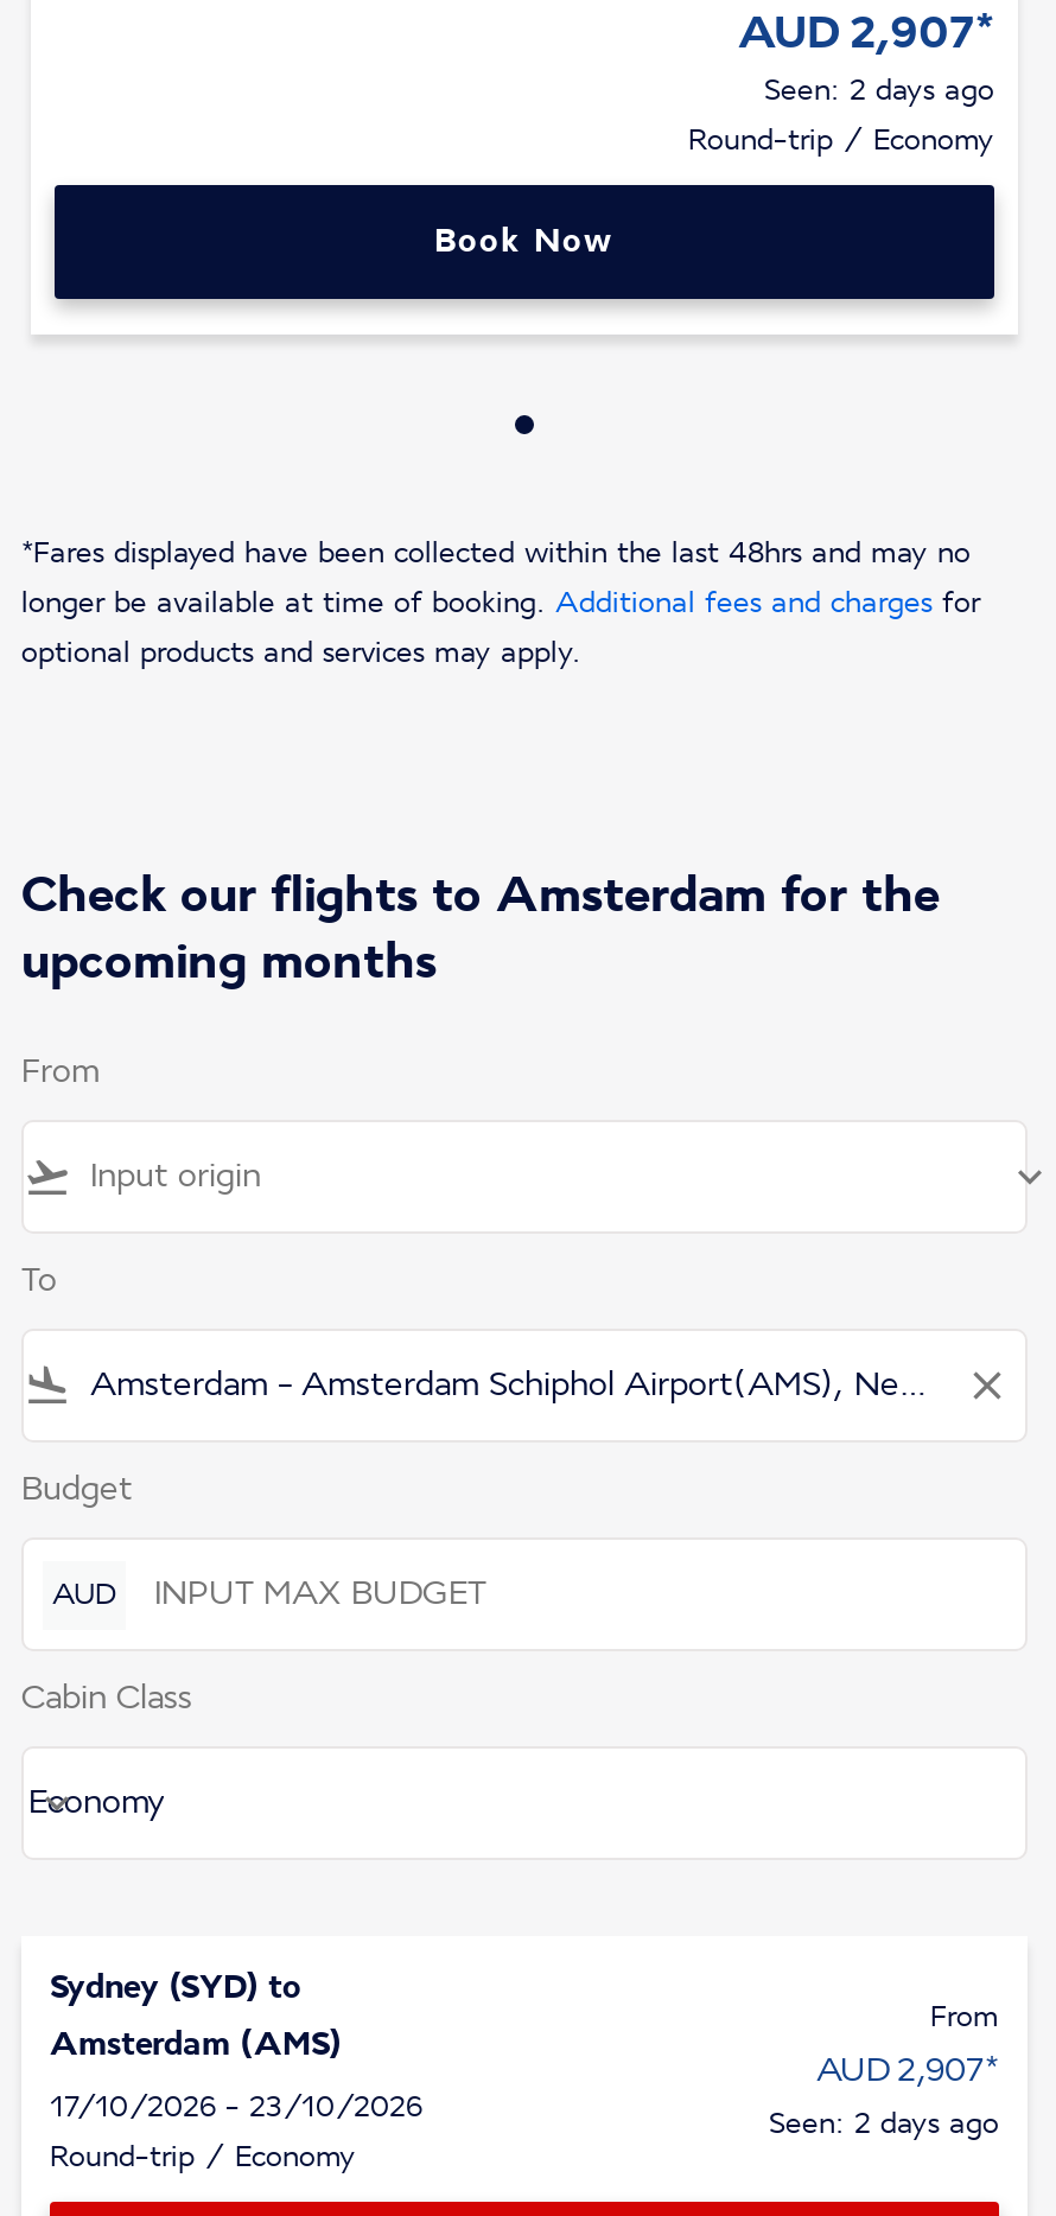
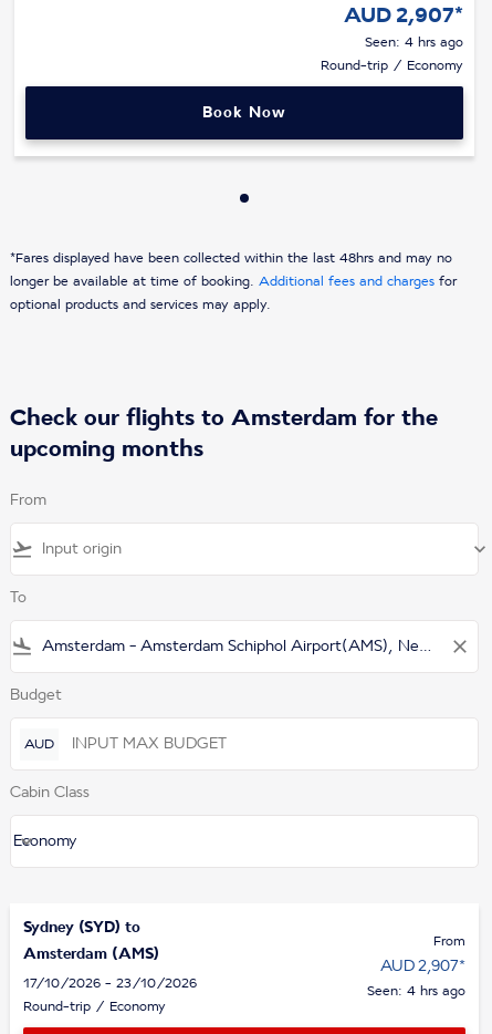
[764,74,994,109] Seen: 2 days ago -> [365,34,463,51] Seen: 4 hrs ago
[769,2107,999,2142] Seen: 2 days ago -> [367,983,465,1000] Seen: 4 hrs ago

